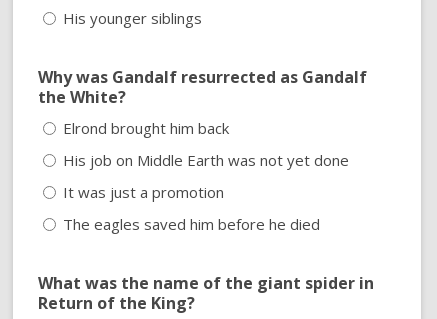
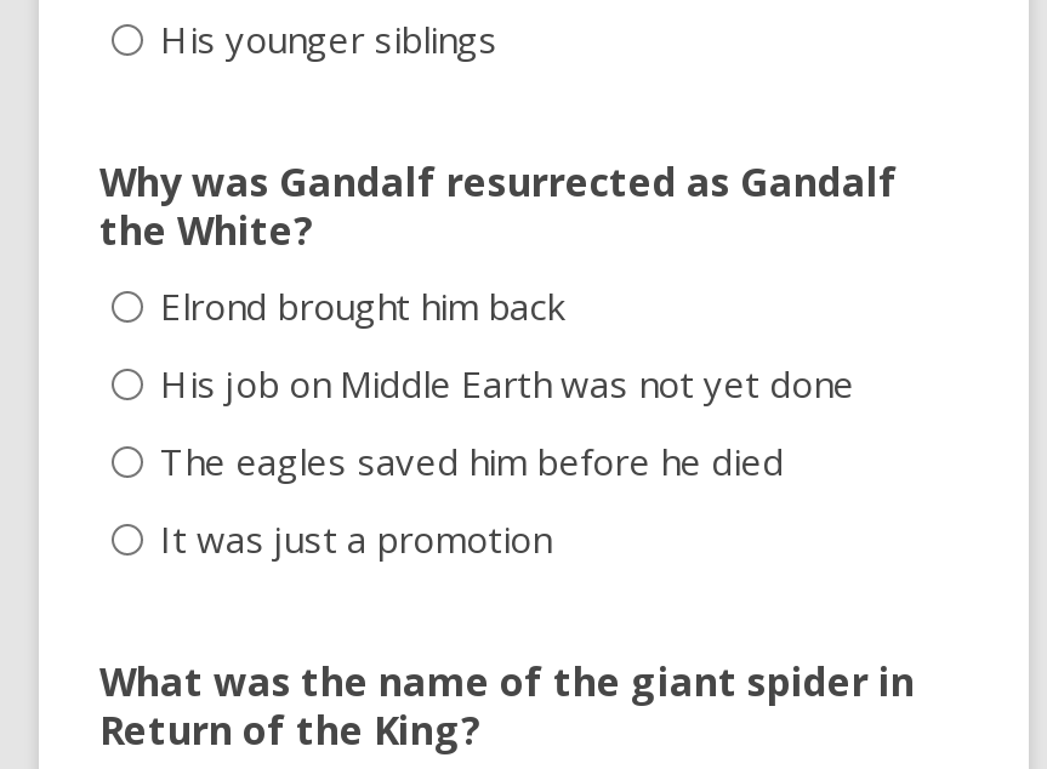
moved [63,182,224,202] -> [160,514,551,563]: It was just a promotion
moved [63,214,320,234] -> [160,436,784,485]: The eagles saved him before he died

